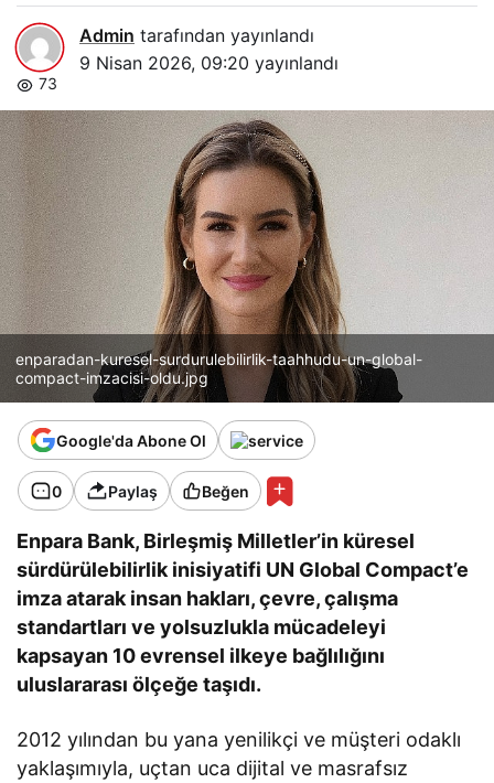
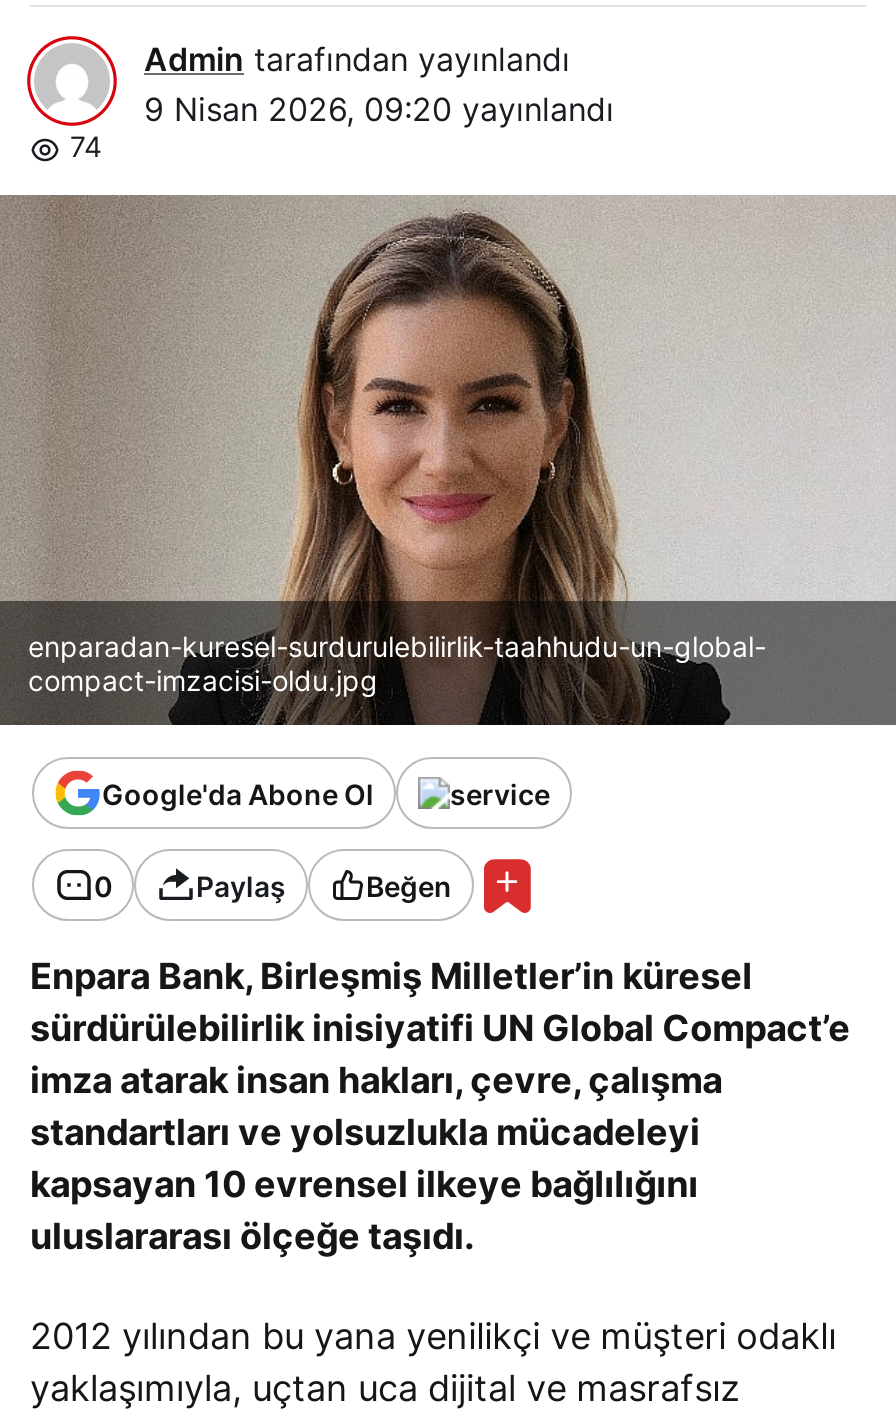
[39,74,57,93] 73 -> [70,129,102,163] 74

